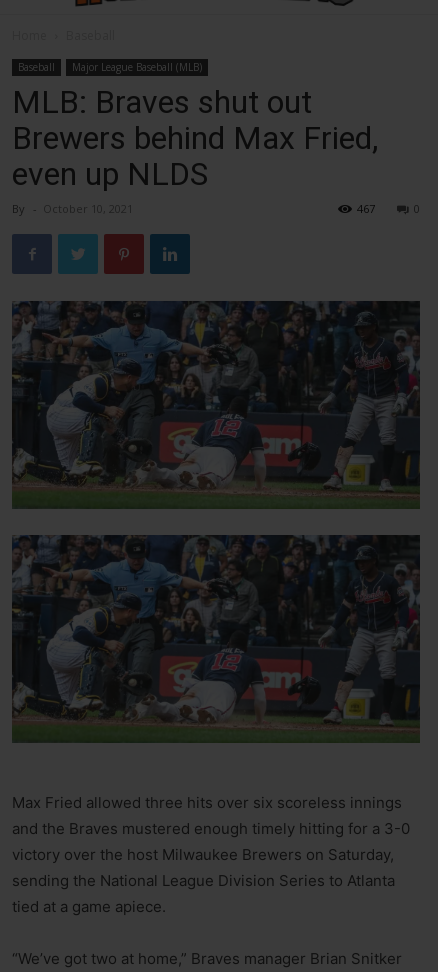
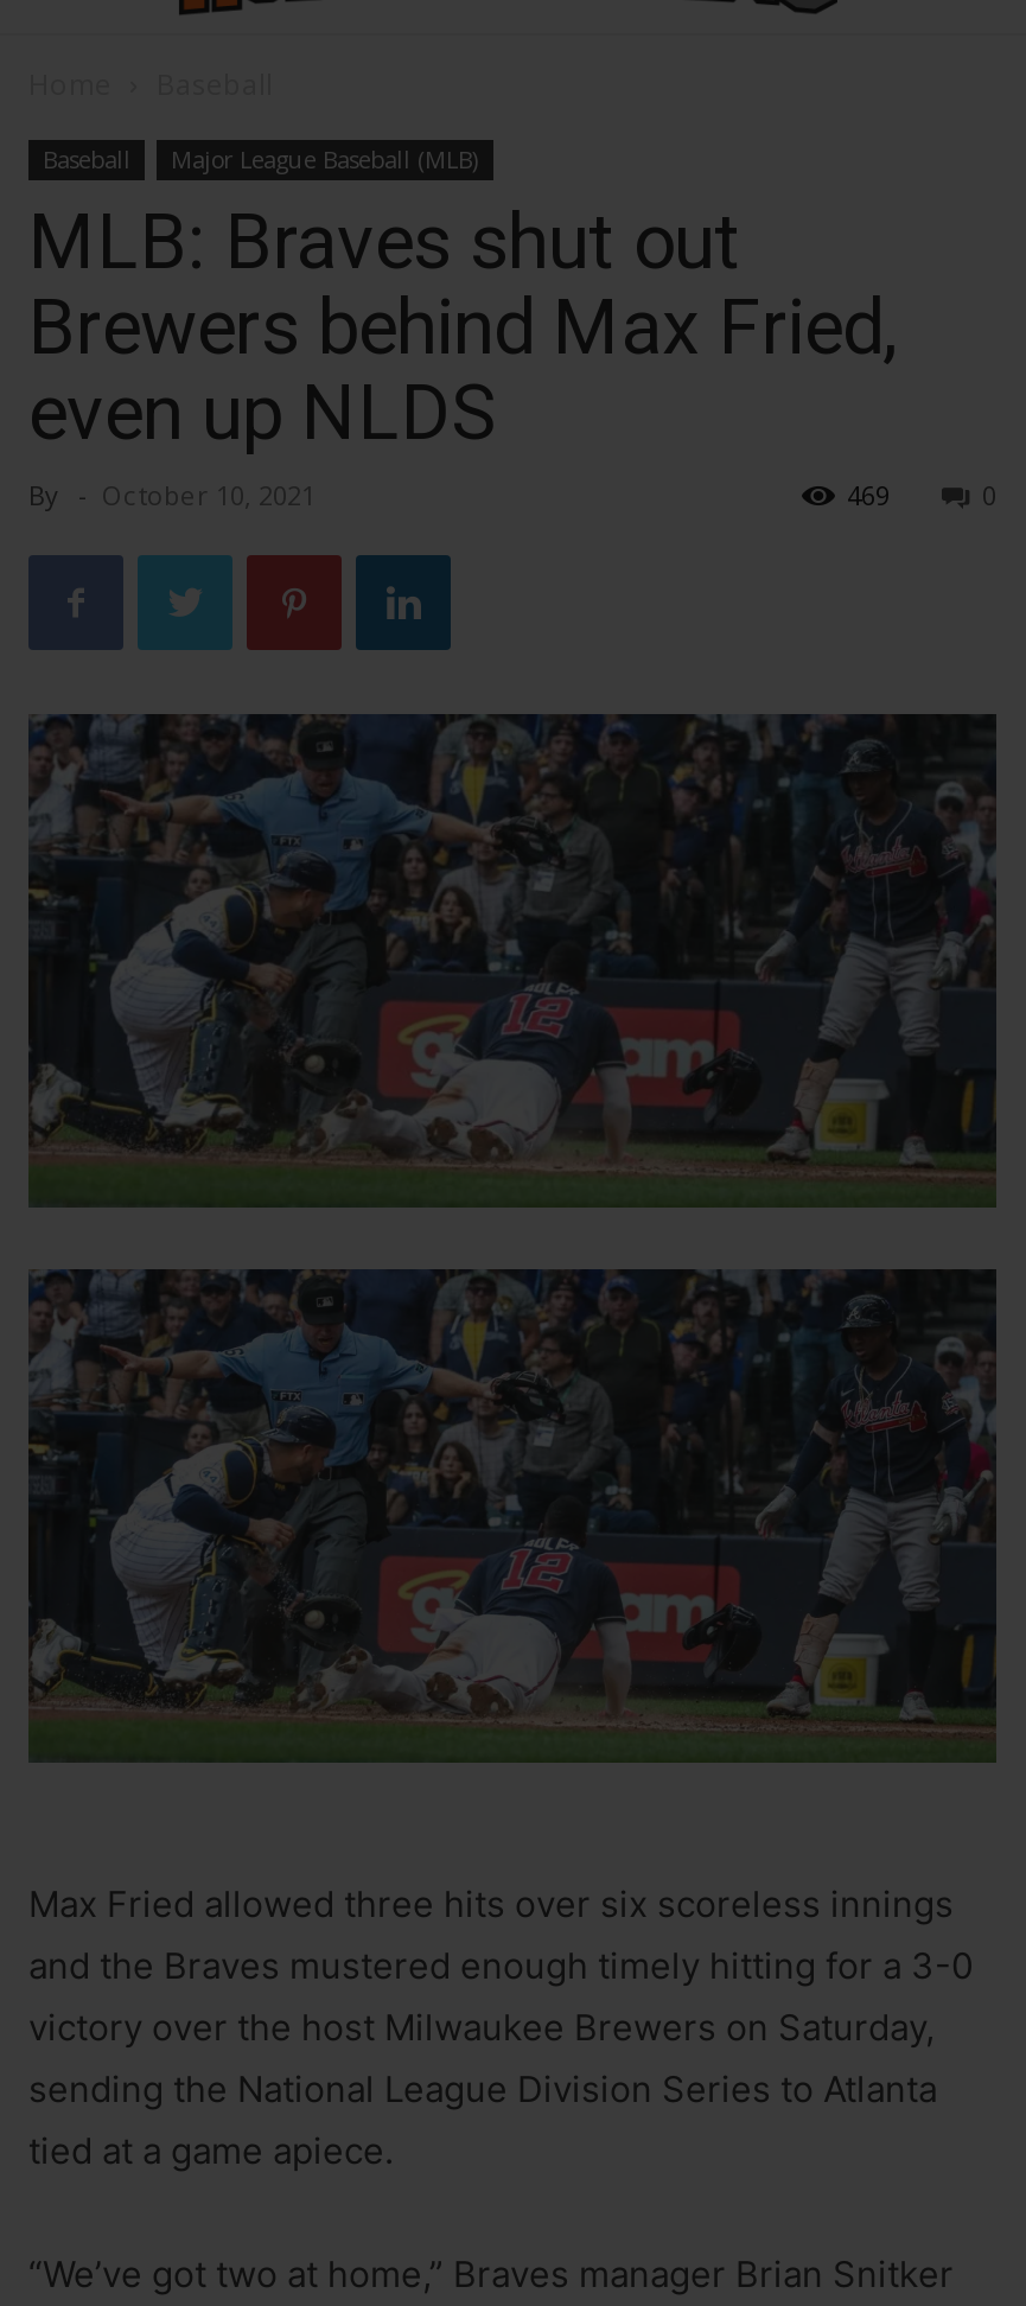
[357,201,375,216] 467 -> [847,478,890,513] 469

